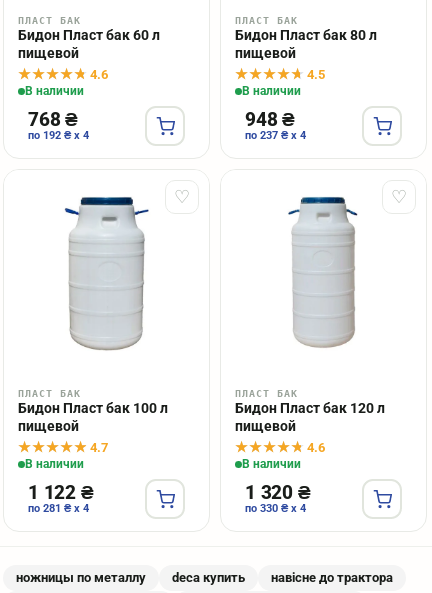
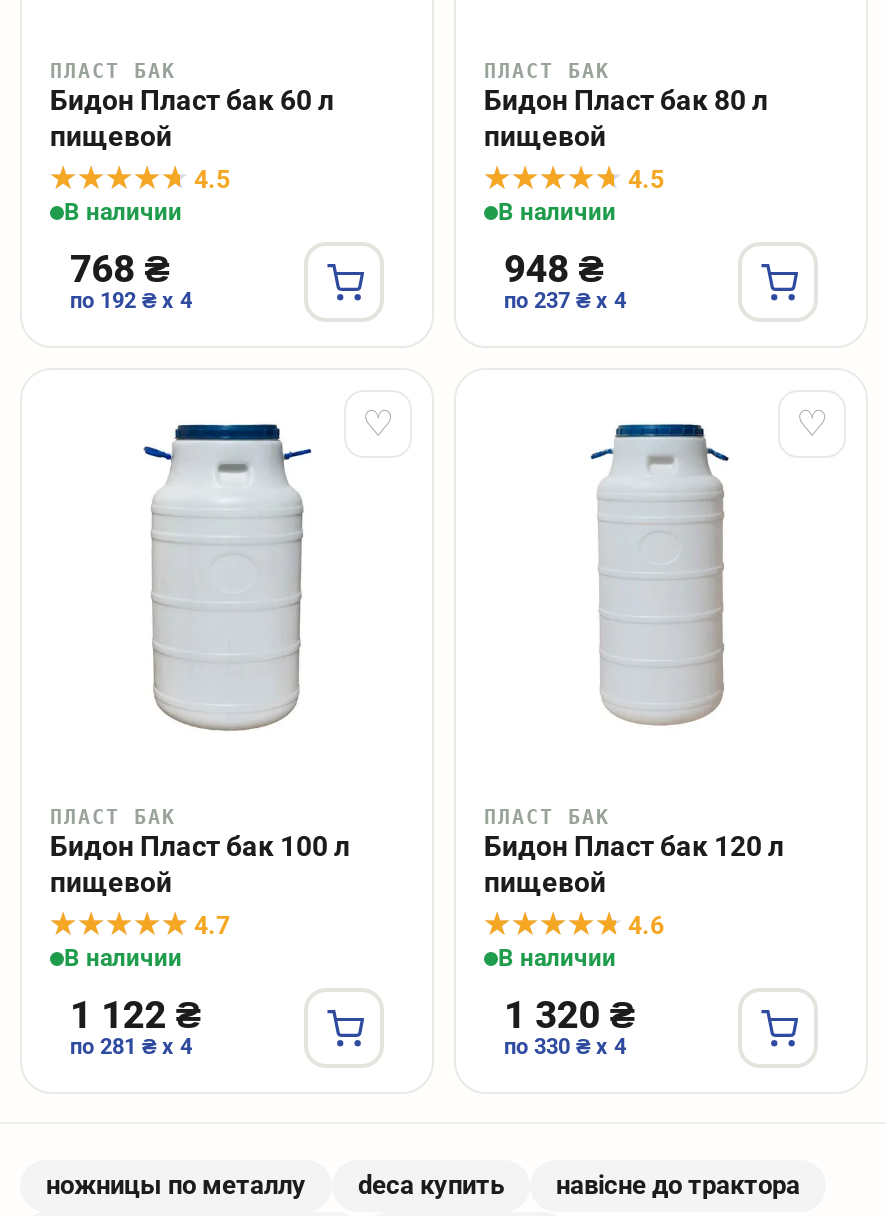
[90,66,108,81] 4.6 -> [194,163,230,193] 4.5

